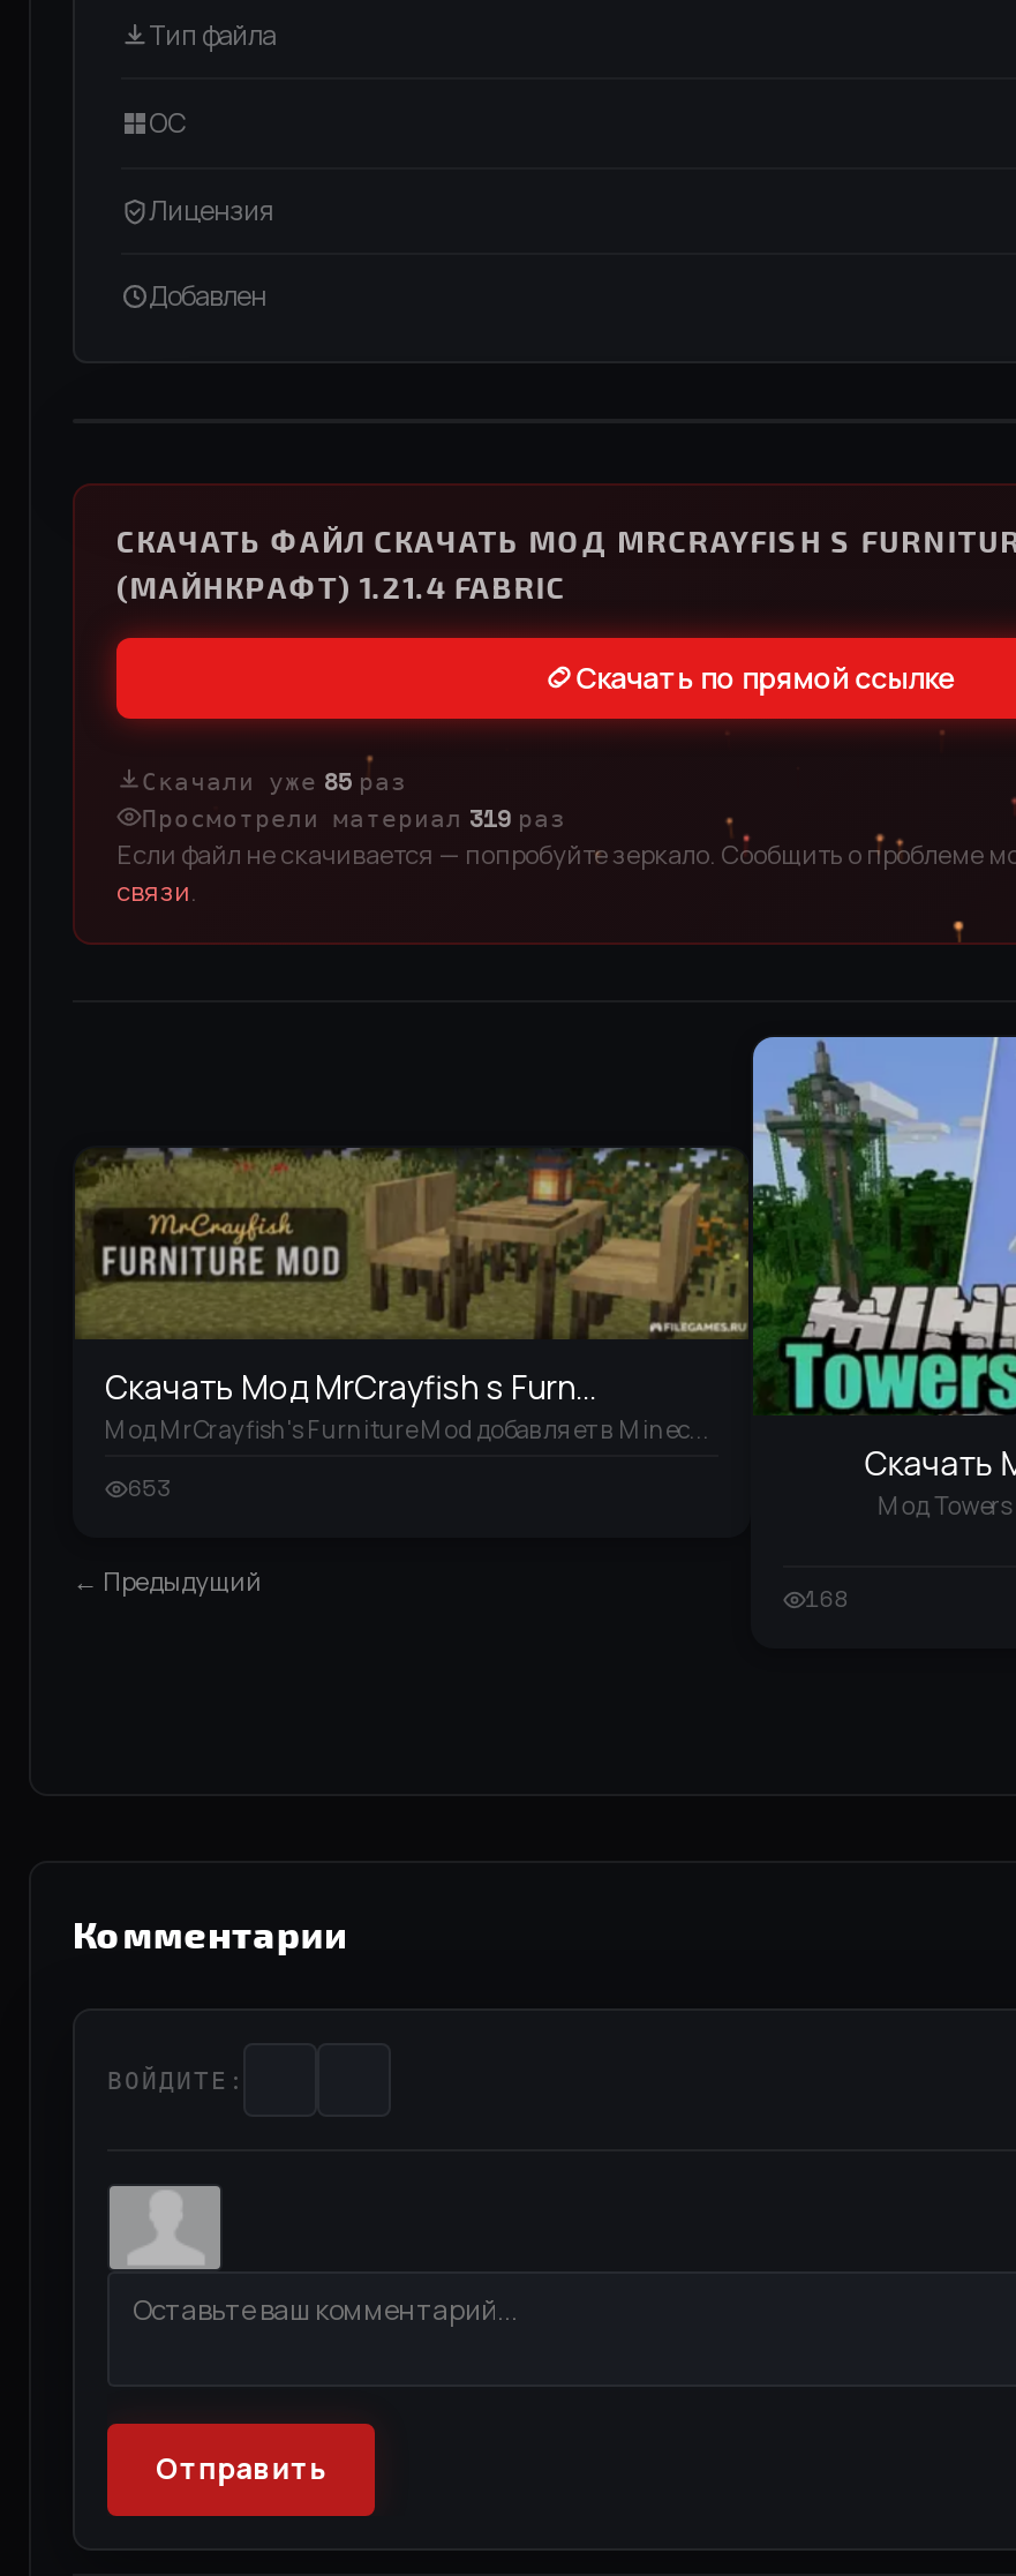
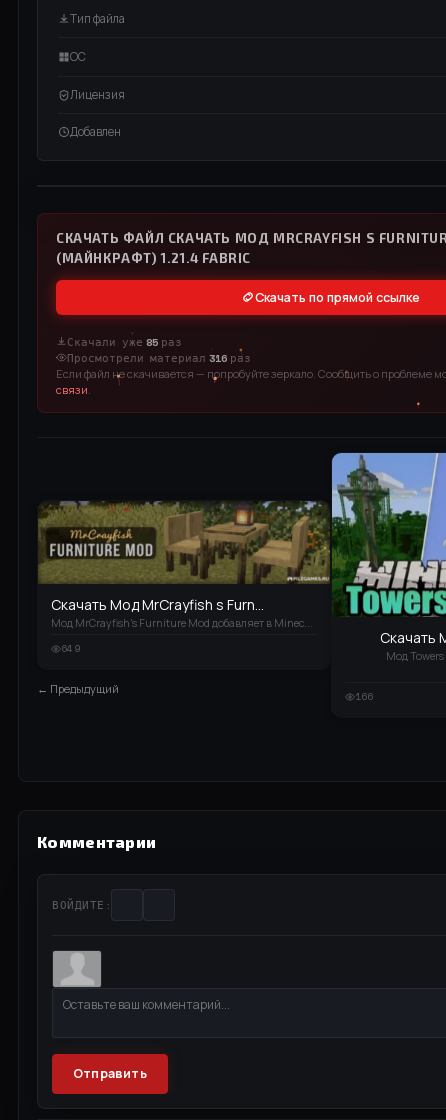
[142,799,566,836] Просмотрели материал 319 раз -> [67,350,251,366] Просмотрели материал 316 раз
[128,1472,172,1506] 653 -> [61,641,80,656] 649
[805,1582,849,1616] 168 -> [355,689,373,704] 166

